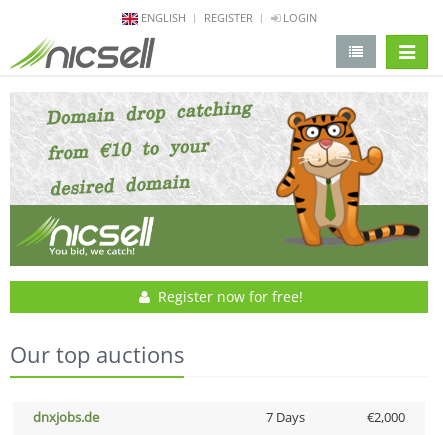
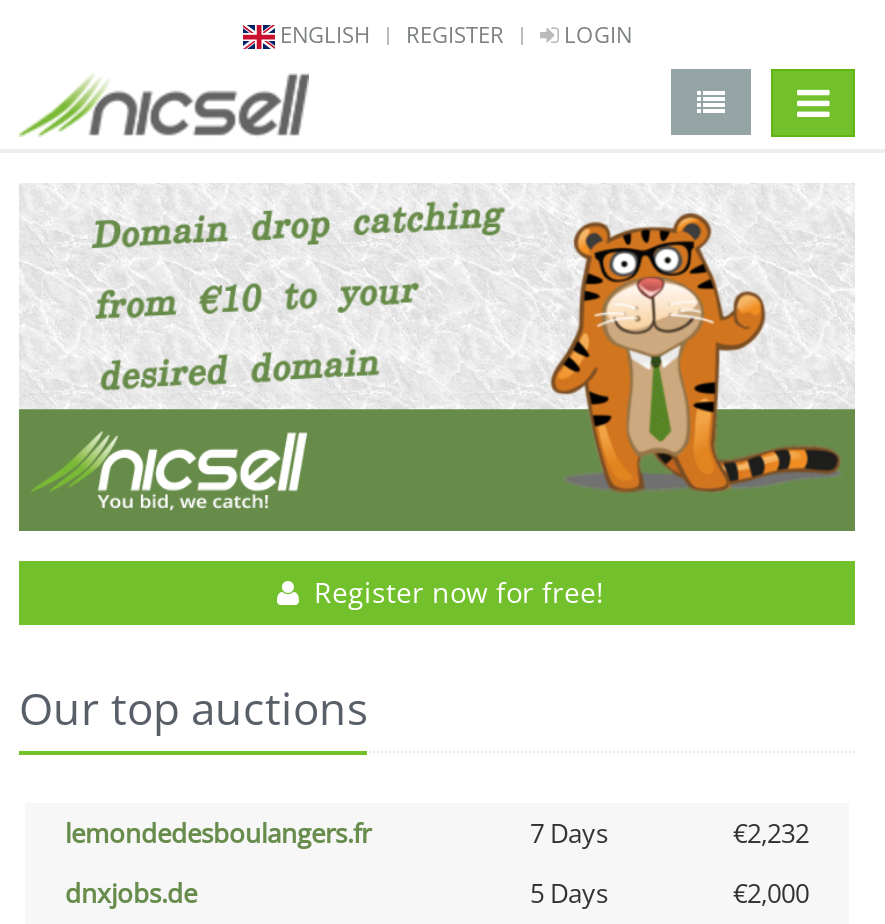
none -> [65,815,809,851] lemondedesboulangers.fr | 7 Days | €2,232
[265,408,304,426] 7 Days -> [530,875,608,911] 5 Days

